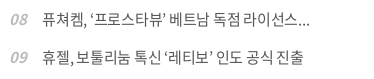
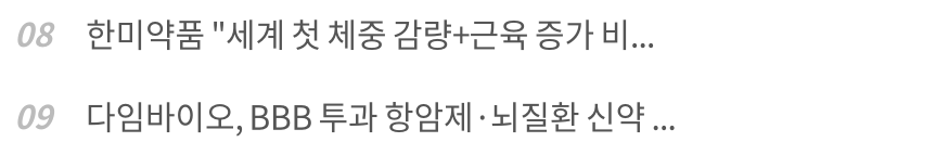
[42,8,309,30] 퓨쳐켐, ‘프로스타뷰’ 베트남 독점 라이선스... -> [86,11,654,58] 한미약품 "세계 첫 체중 감량+근육 증가 비...
[42,46,303,68] 휴젤, 보툴리눔 톡신 ‘레티보’ 인도 공식 진출 -> [86,93,676,141] 다임바이오, BBB 투과 항암제·뇌질환 신약 ...

